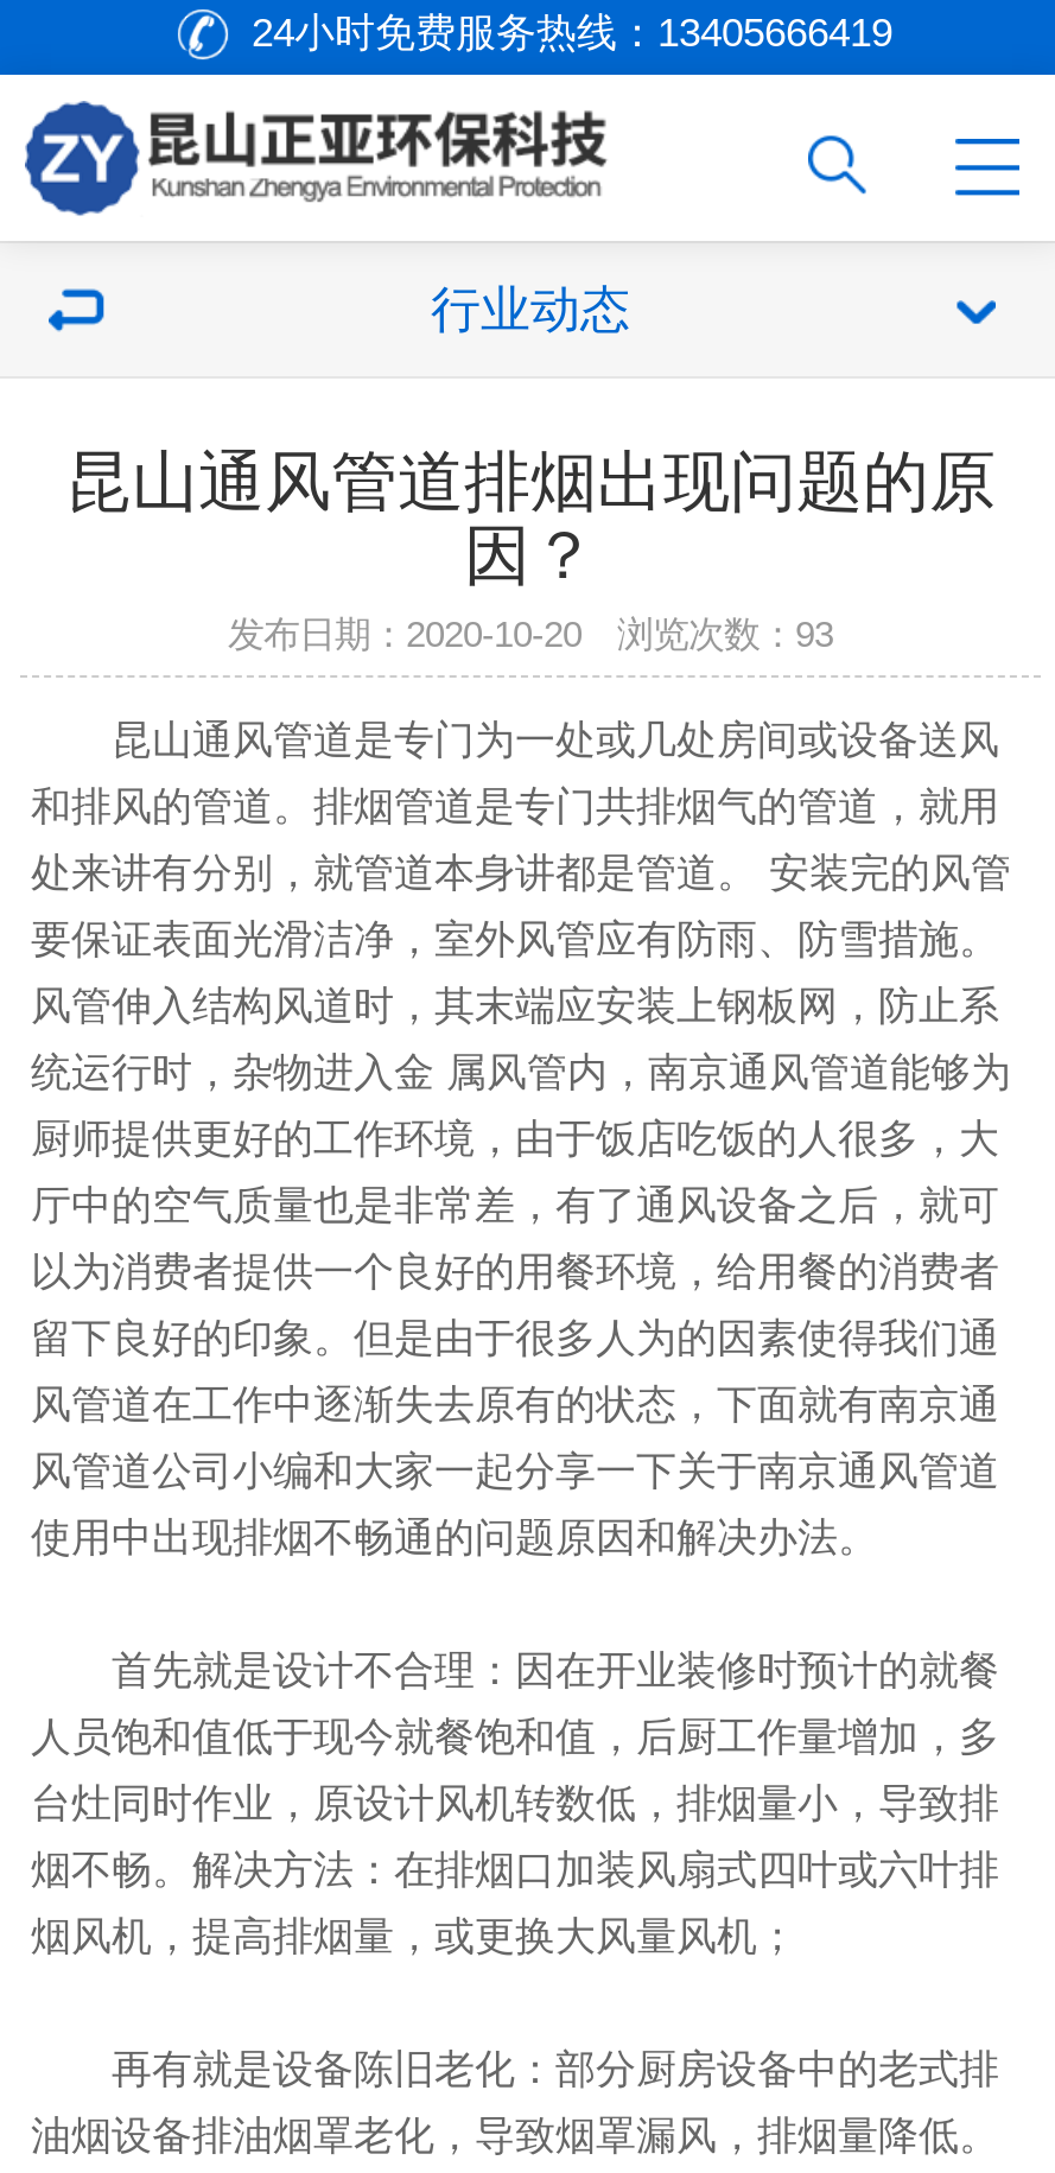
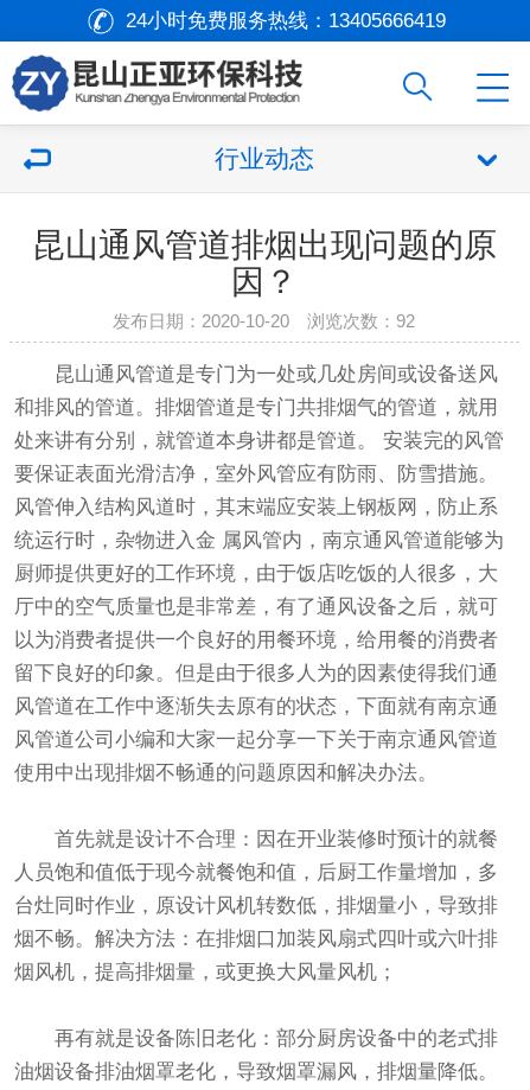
[228,614,833,654] 发布日期：2020-10-20 浏览次数：93 -> [113,311,416,331] 发布日期：2020-10-20 浏览次数：92

